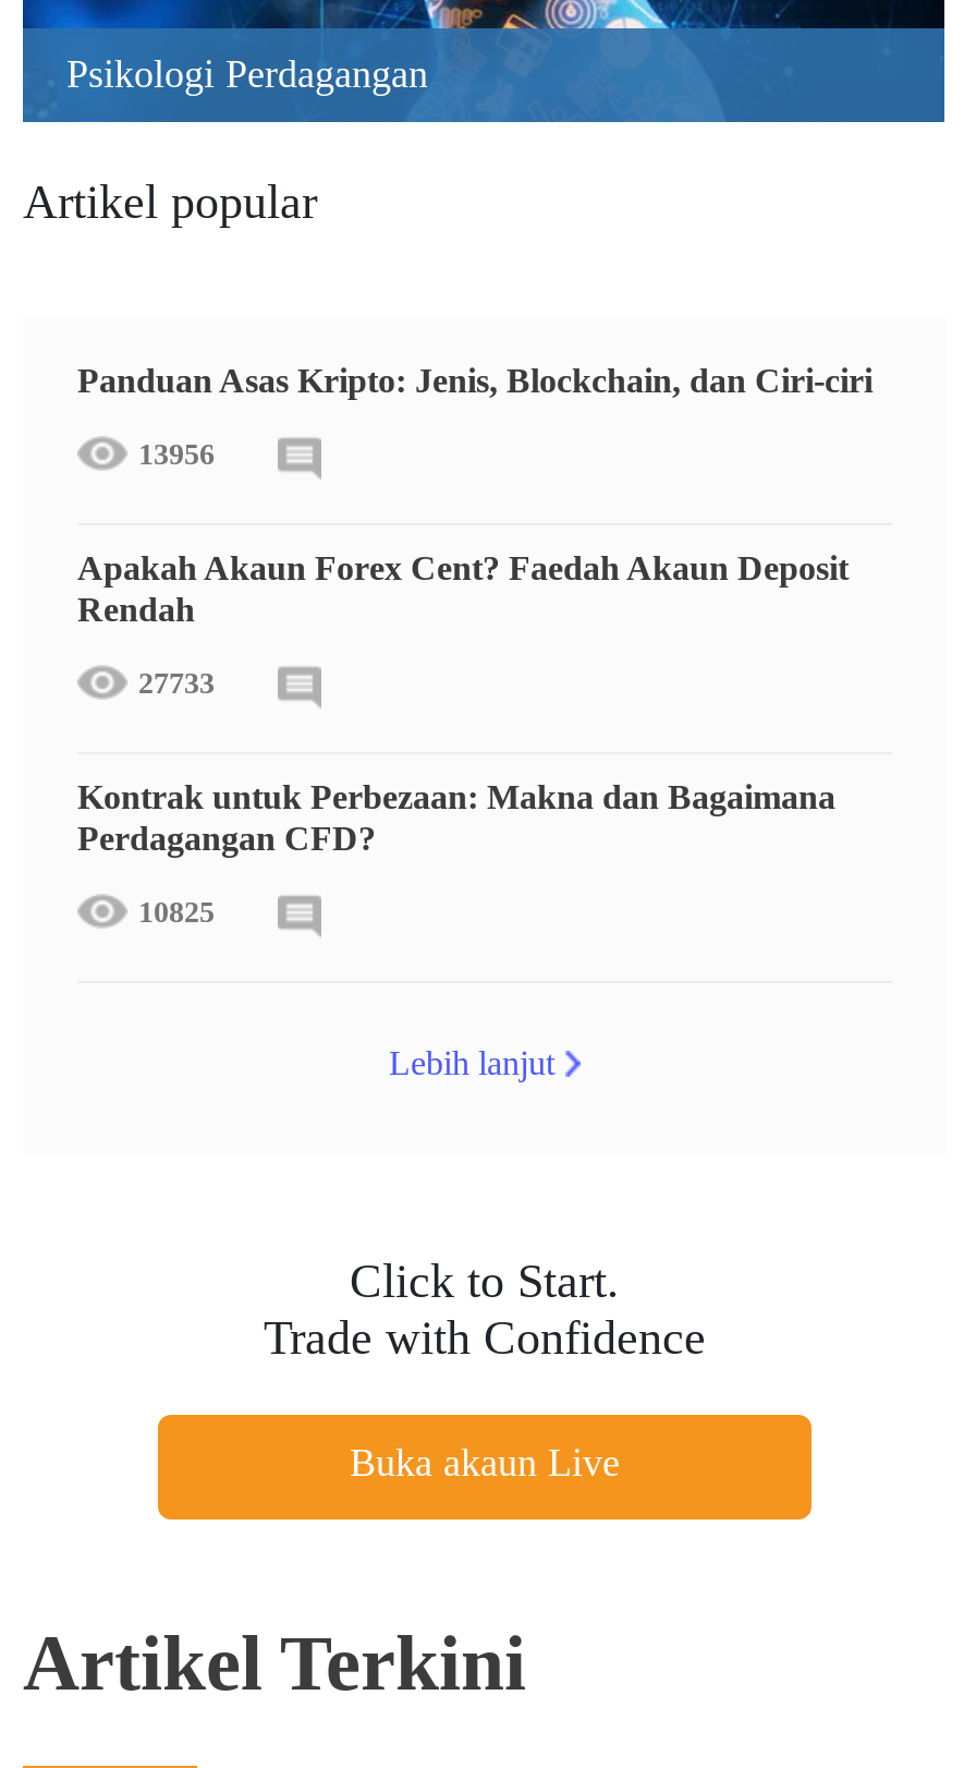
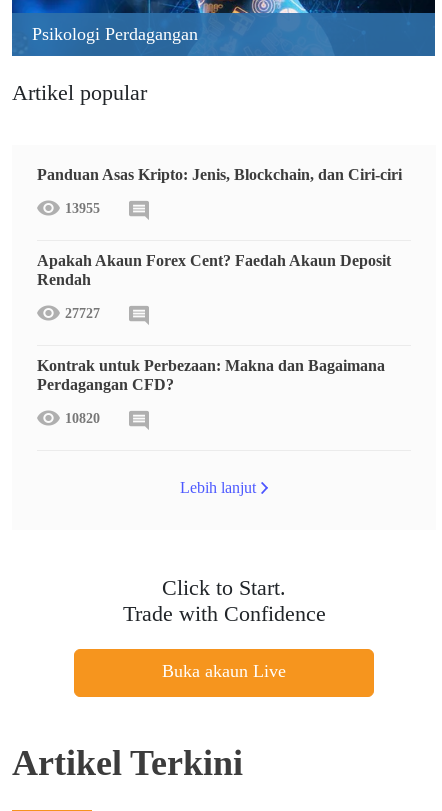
[138,437,215,470] 13956 -> [65,200,100,215] 13955
[138,666,215,699] 27733 -> [65,305,100,320] 27727
[138,895,215,928] 10825 -> [65,410,100,425] 10820

